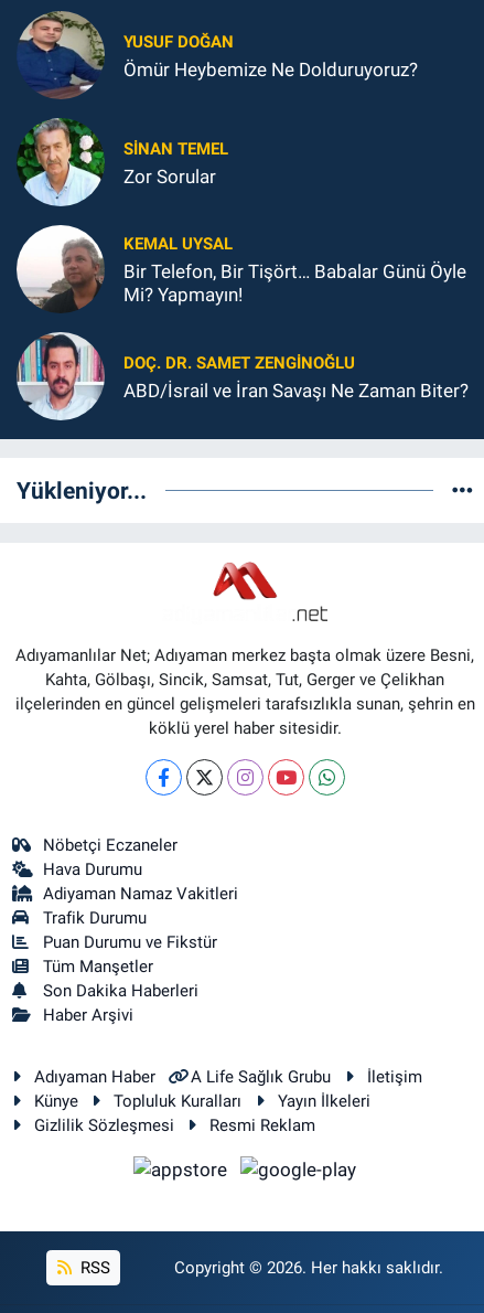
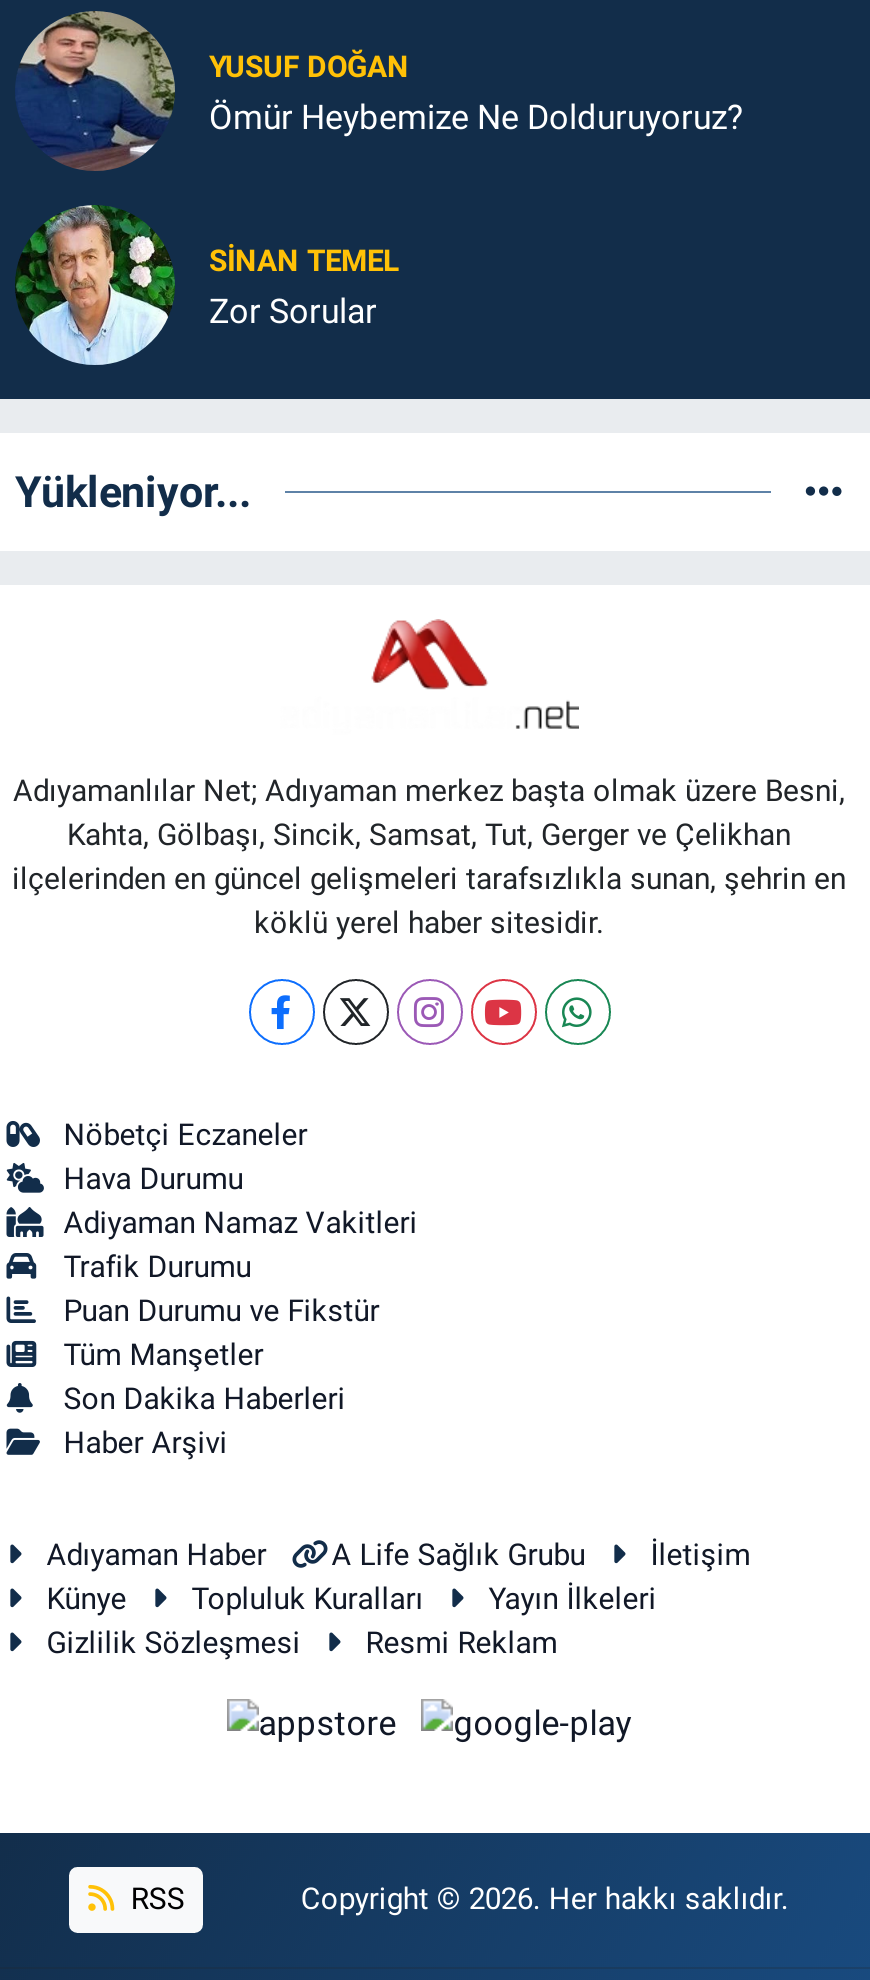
[15,225,469,402] [image] | KEMAL UYSAL | Bir Telefon, Bir Tişört… Babalar Günü Öyle | Mi? Yapmayın! | DOÇ. DR. SAMET ZENGİNOĞLU | ABD/İsrail ve İran Savaşı Ne Zaman Biter? -> none
[15,331,106,410] [image] -> none

